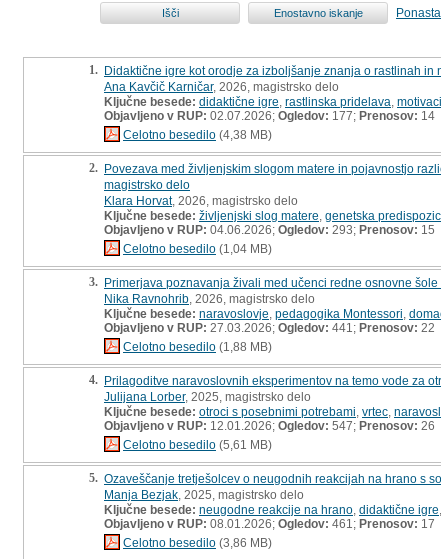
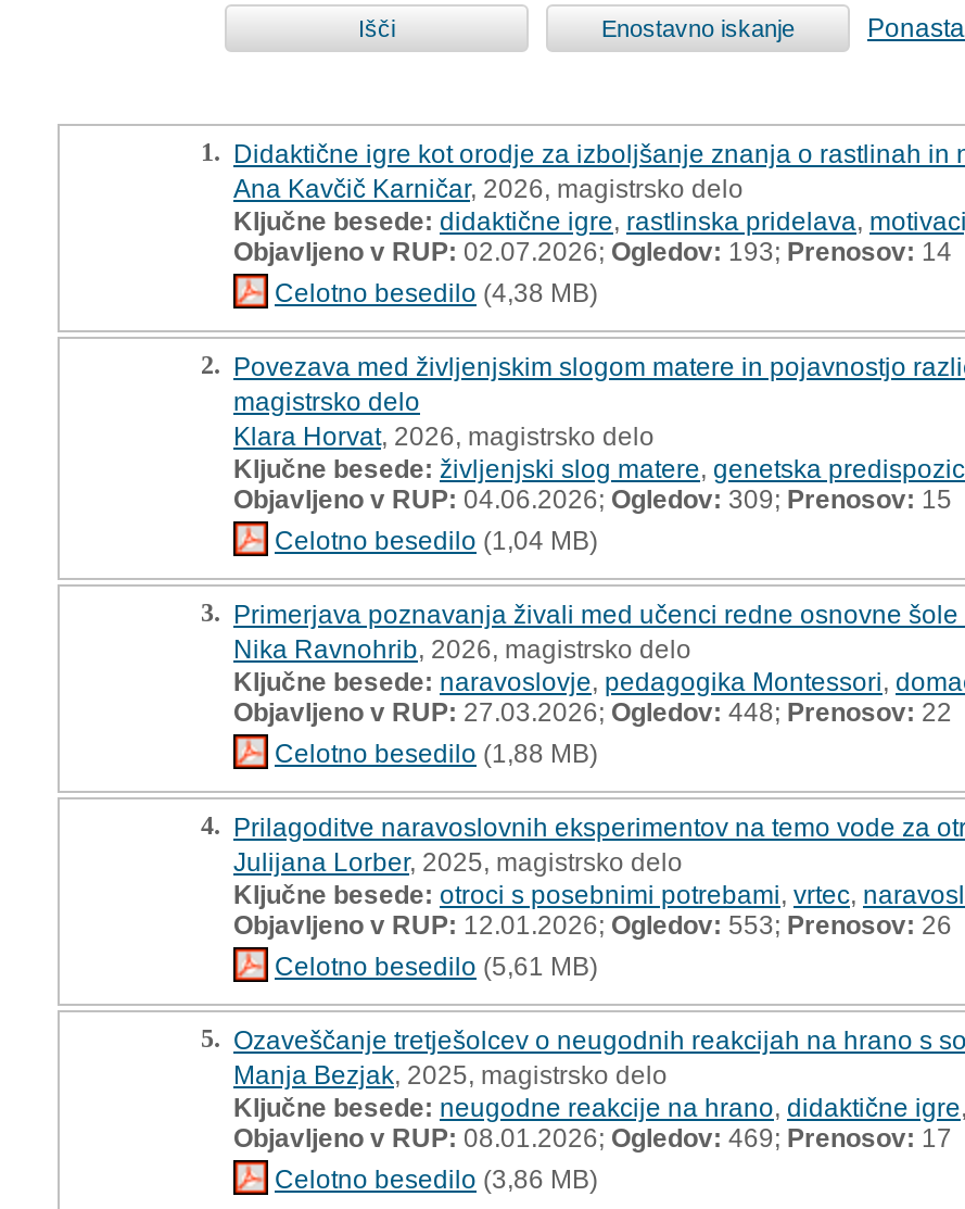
[104,108,435,122] Objavljeno v RUP:02.07.2026;Ogledov:177;Prenosov:14 -> [233,236,952,266] Objavljeno v RUP:02.07.2026;Ogledov:193;Prenosov:14
[104,222,435,236] Objavljeno v RUP:04.06.2026;Ogledov:293;Prenosov:15 -> [233,483,952,514] Objavljeno v RUP:04.06.2026;Ogledov:309;Prenosov:15
[104,320,435,334] Objavljeno v RUP:27.03.2026;Ogledov:441;Prenosov:22 -> [233,696,952,727] Objavljeno v RUP:27.03.2026;Ogledov:448;Prenosov:22
[104,418,435,432] Objavljeno v RUP:12.01.2026;Ogledov:547; Prenosov:26 -> [233,909,952,940] Objavljeno v RUP:12.01.2026;Ogledov:553; Prenosov:26
[104,516,435,530] Objavljeno v RUP:08.01.2026;Ogledov:461; Prenosov:17 -> [233,1122,952,1153] Objavljeno v RUP:08.01.2026;Ogledov:469; Prenosov:17

